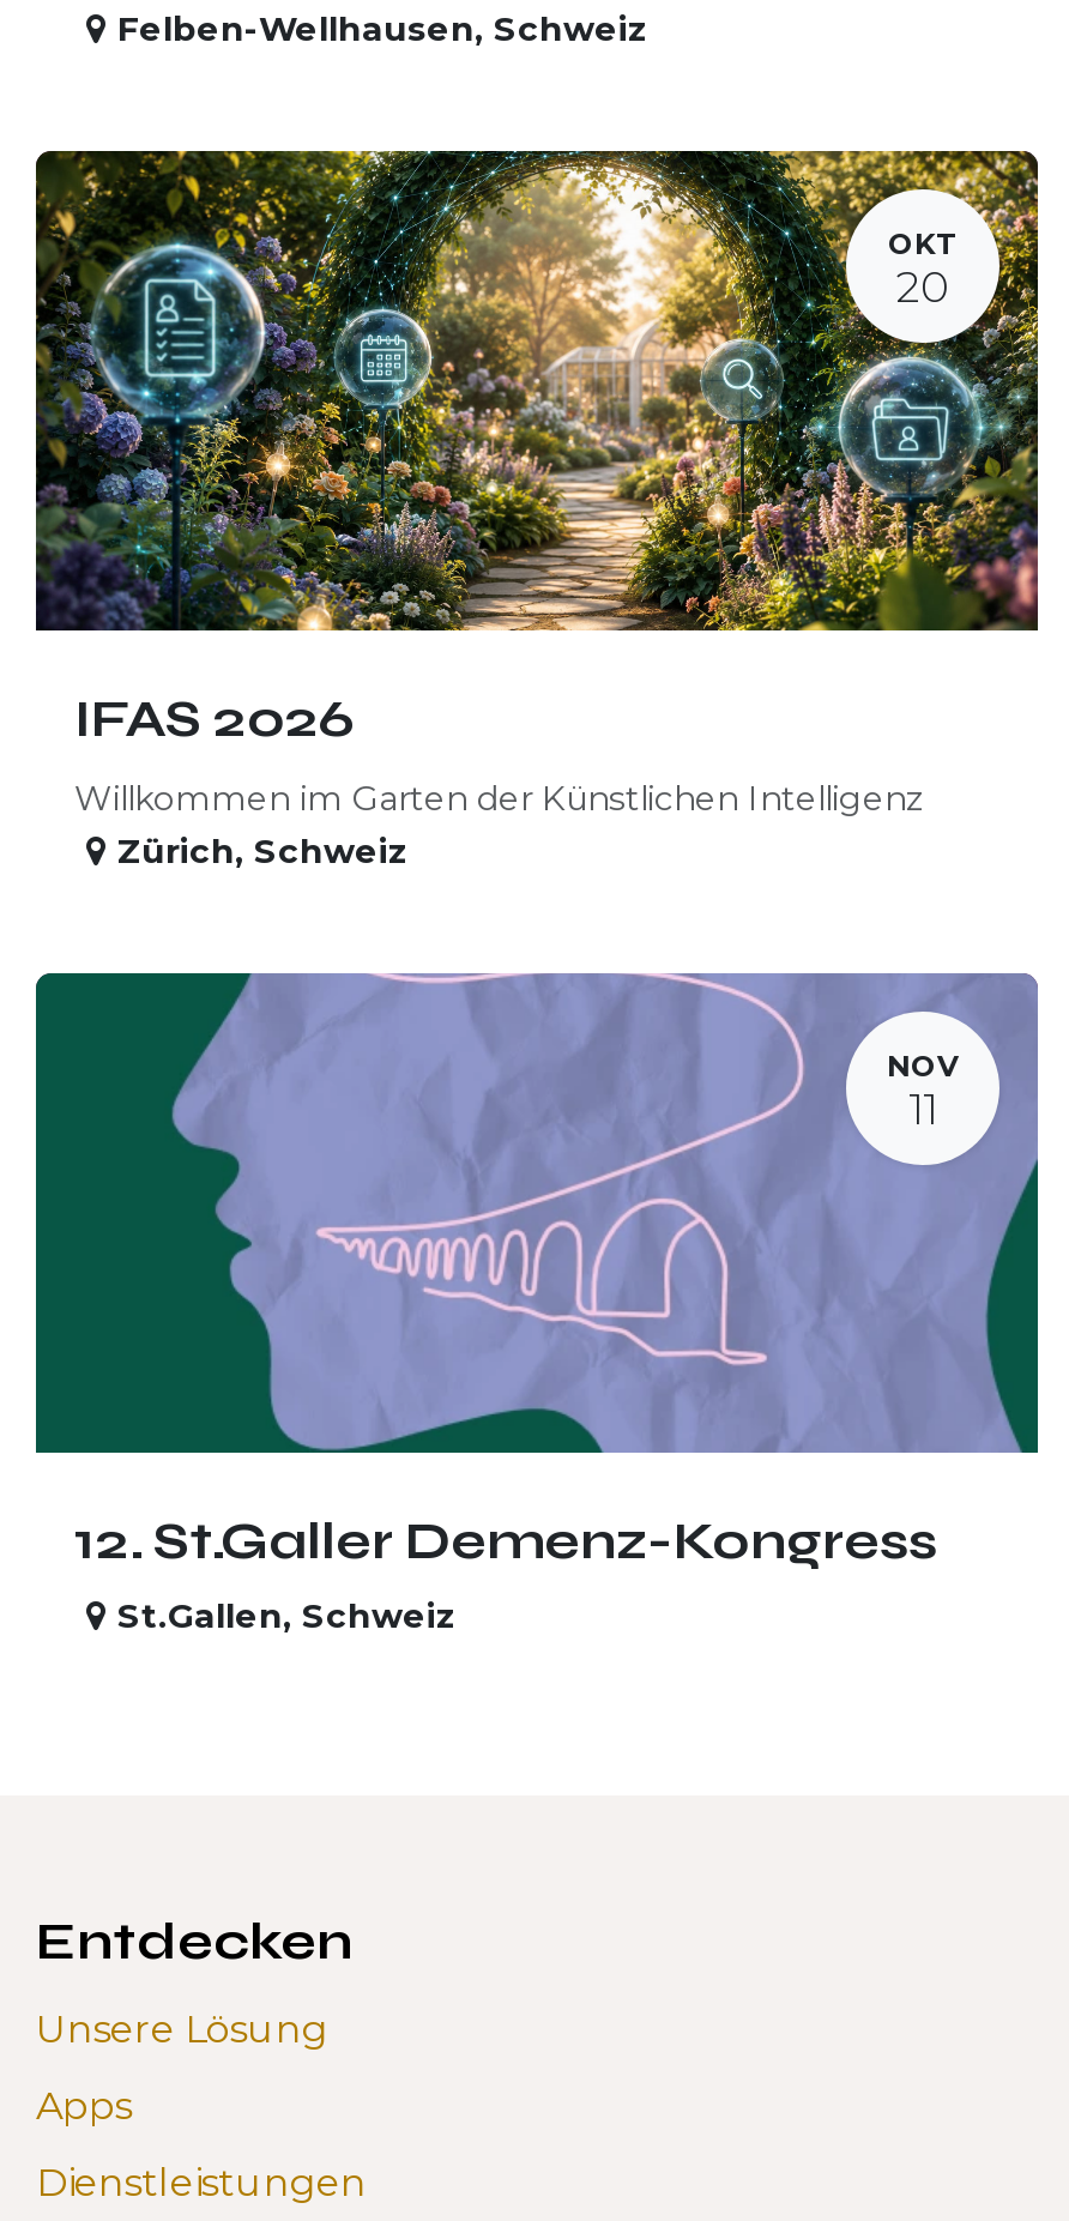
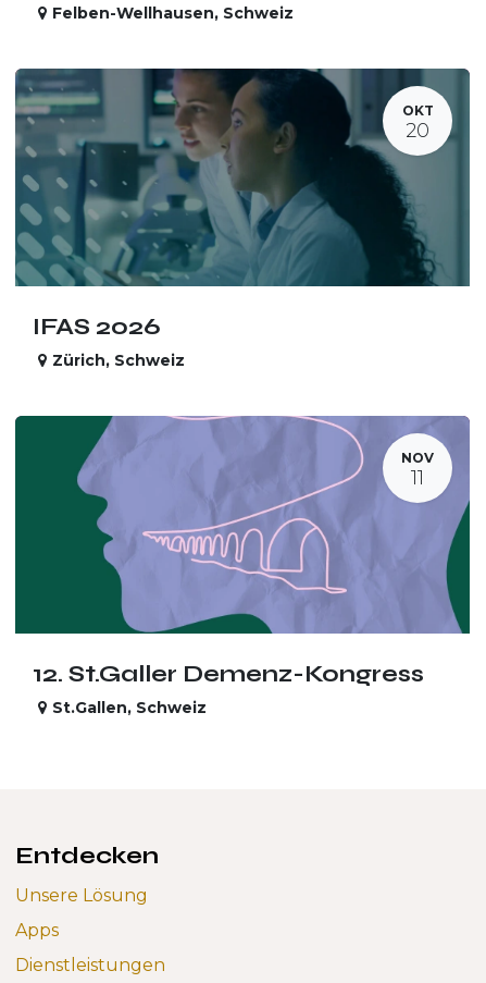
[34,149,1040,633] [image] -> [14,67,471,287] [image]
[74,776,925,819] Willkommen im Garten der Künstlichen Intelligenz -> none

